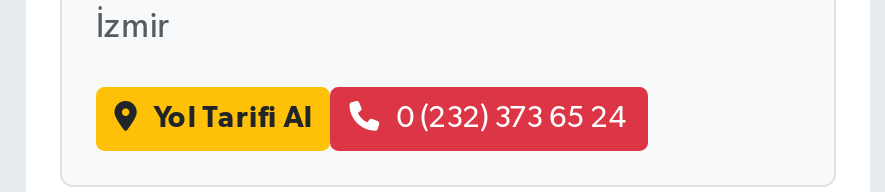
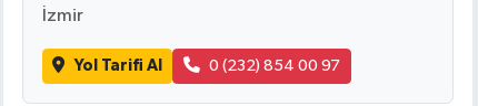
[396,104,628,134] 0 (232) 373 65 24 -> [209,57,340,74] 0 (232) 854 00 97

